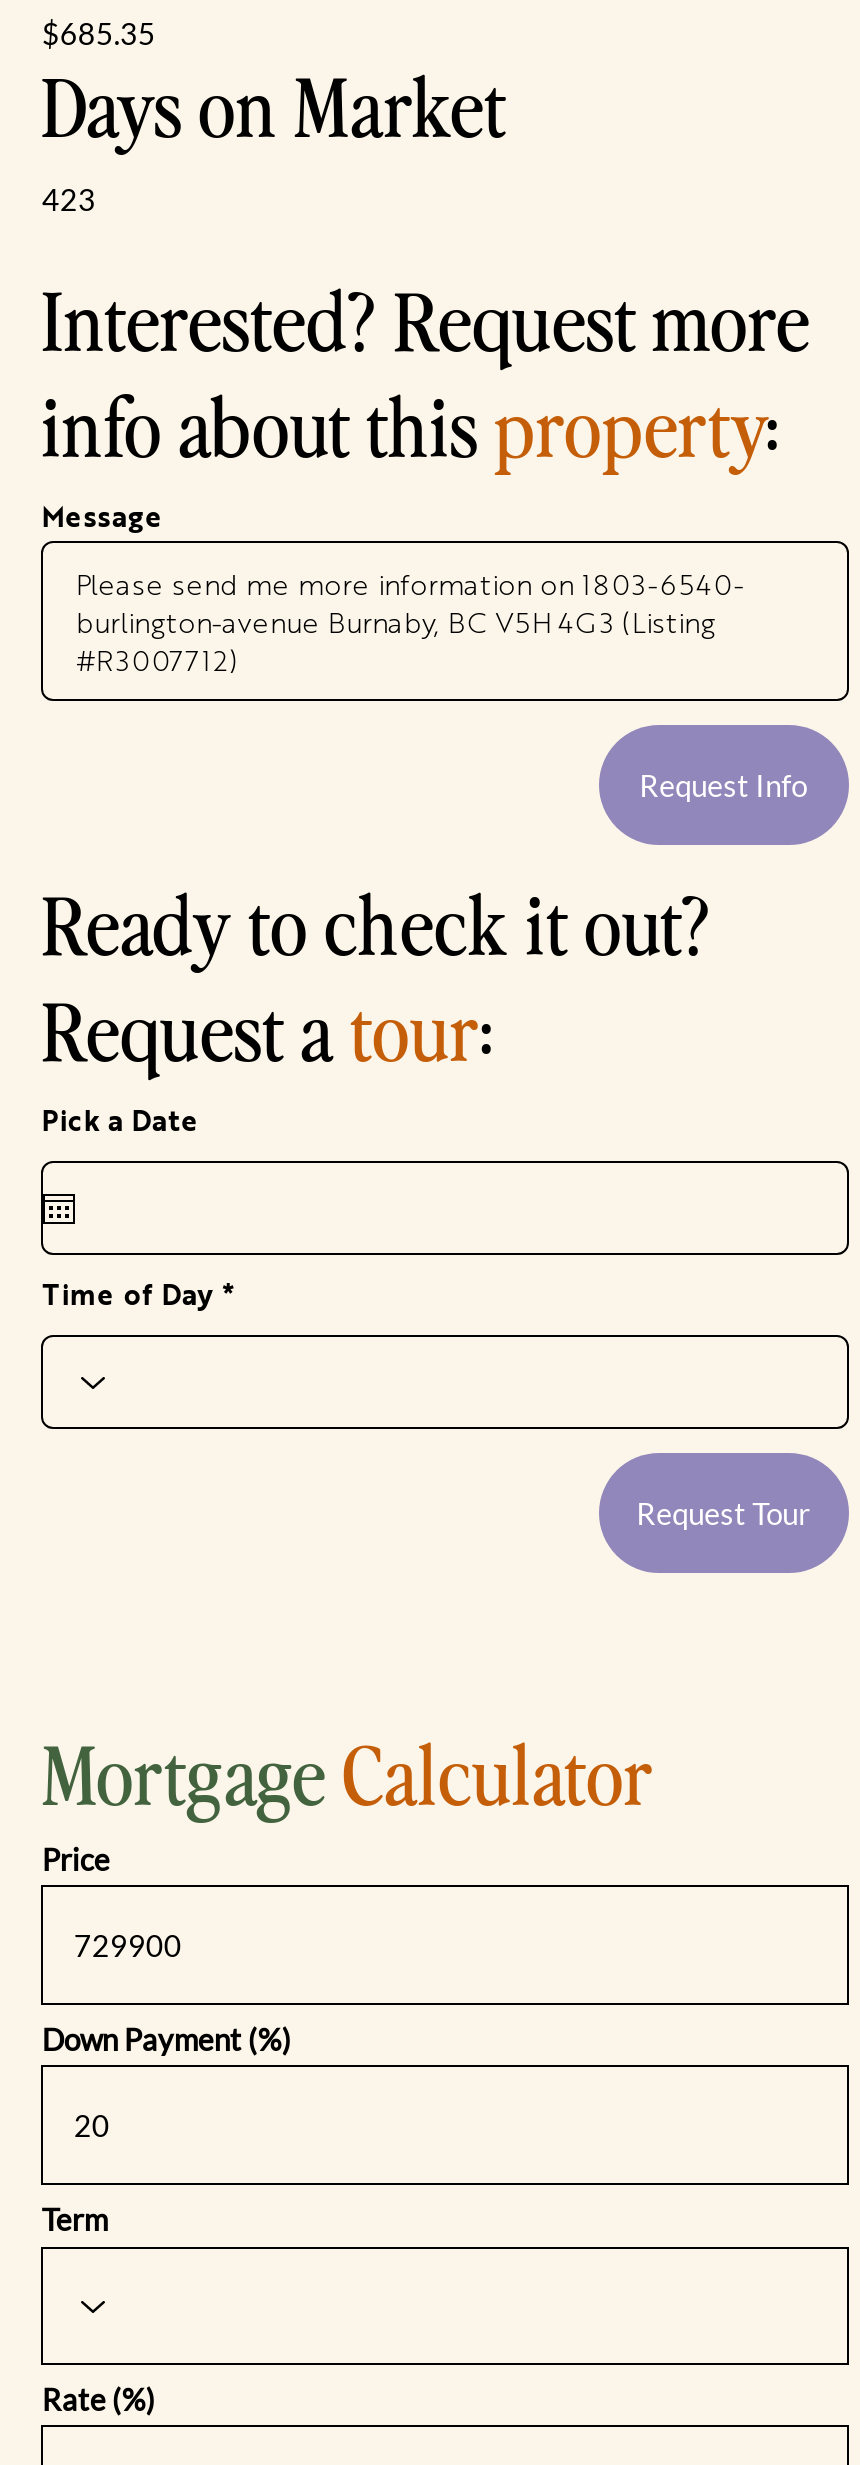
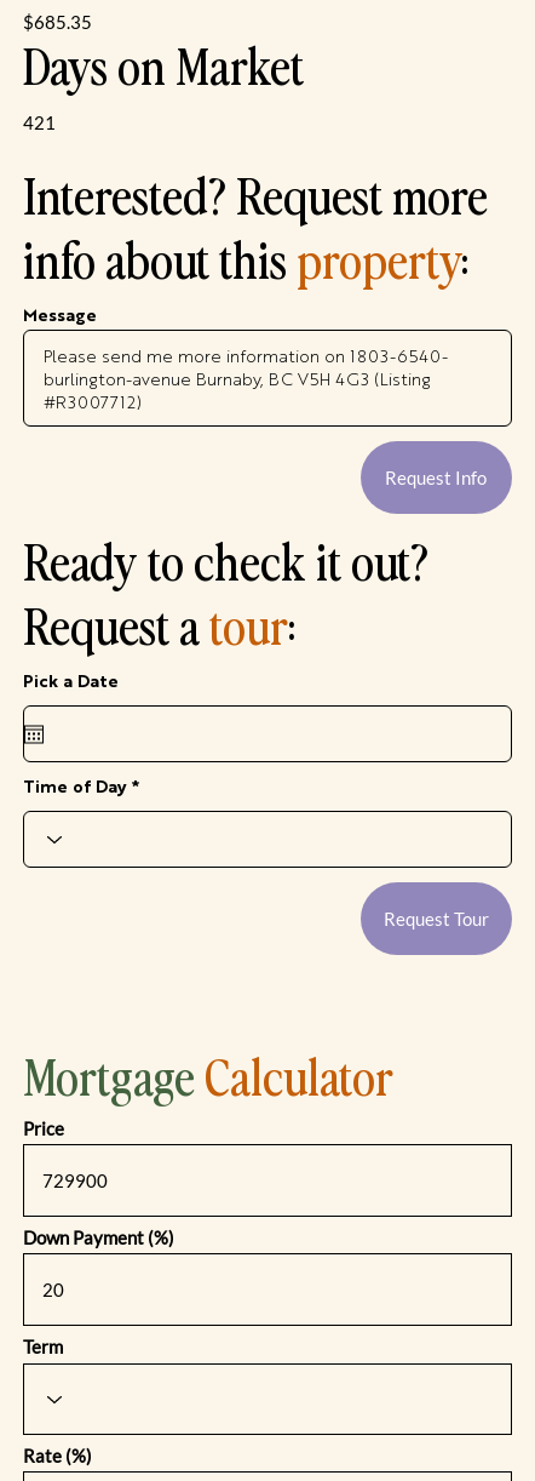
[42,181,96,217] 423 -> [23,111,56,133] 421

